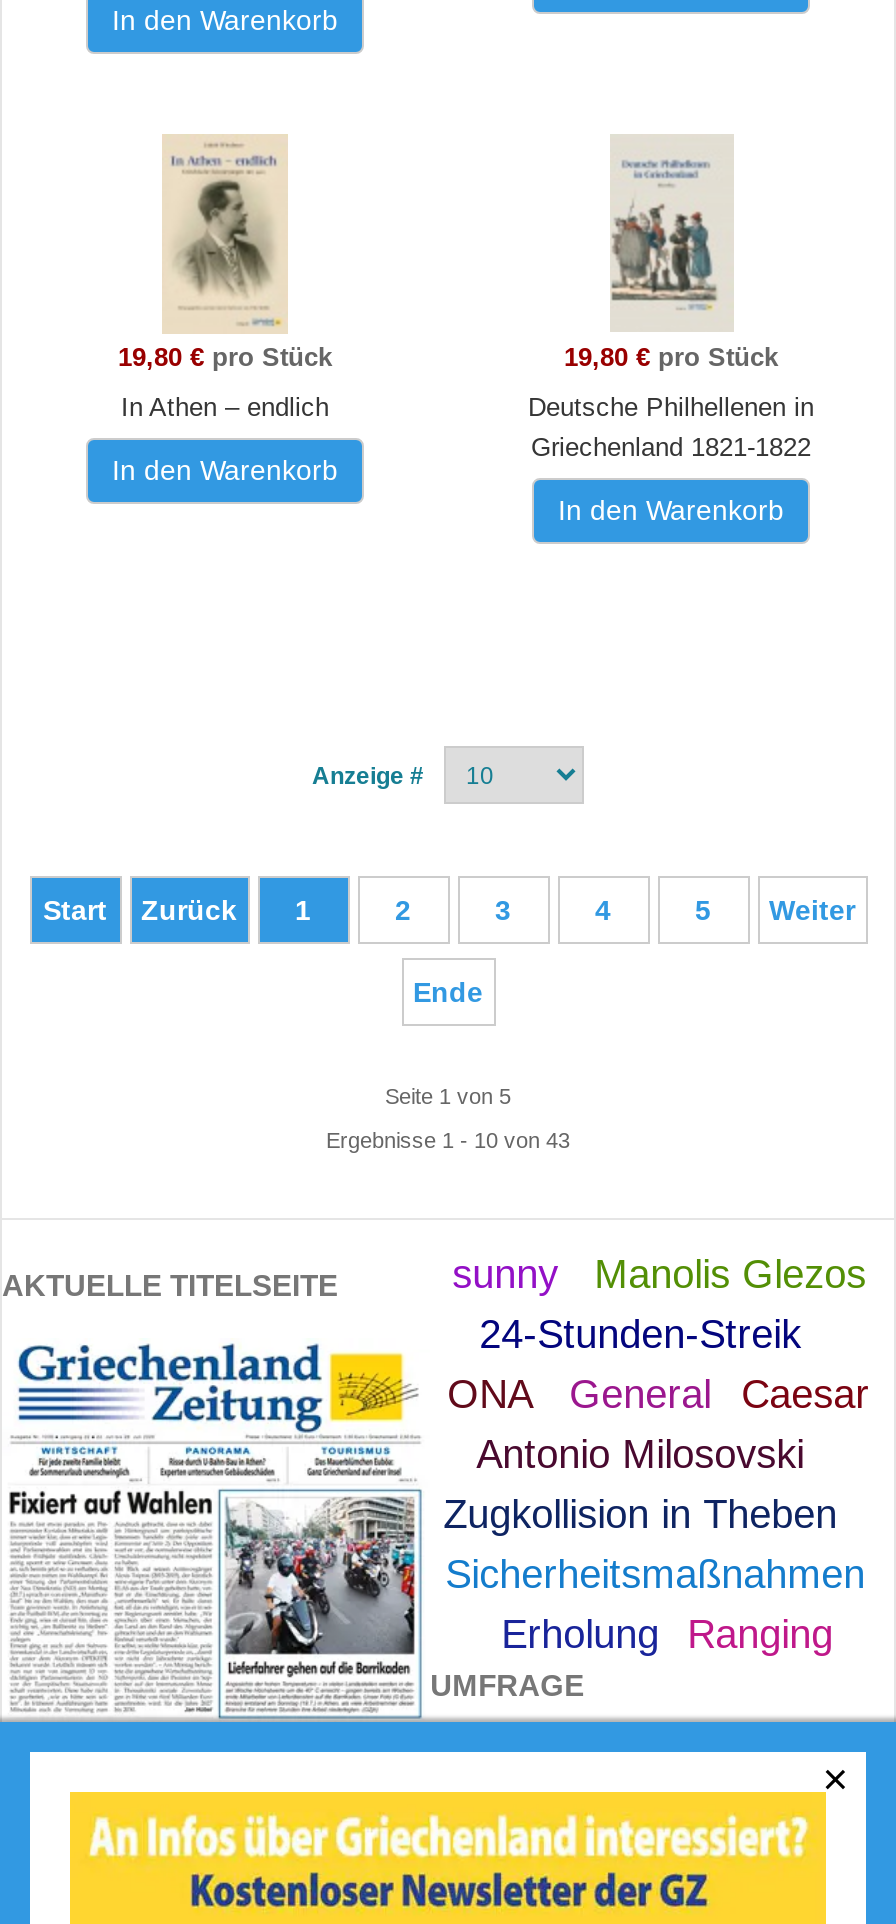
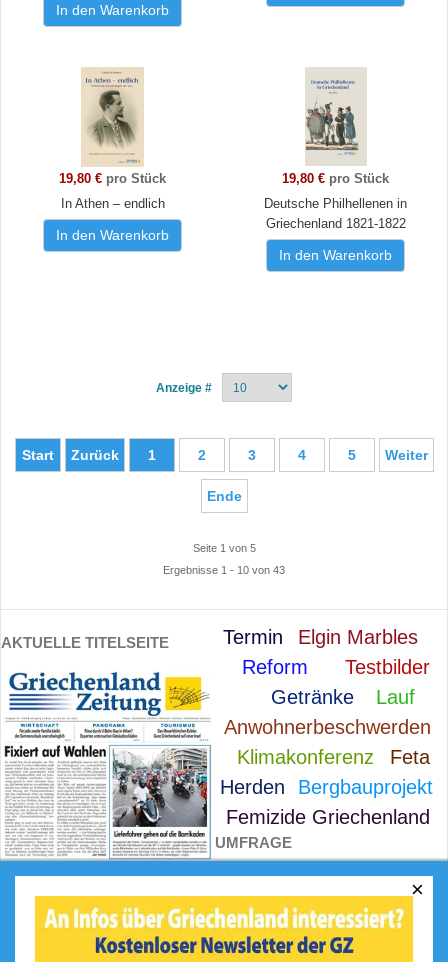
[447,1253,558,1417] sunny | ONA -> [223,626,283,648] Termin
[594,1253,866,1297] Manolis Glezos -> [298,776,433,798] Bergbauprojekt
[479,1313,801,1357] 24-Stunden-Streik -> [376,686,415,708] Lauf
[443,1373,837,1537] General | Zugkollision in Theben -> [237,686,374,768] Getränke | Klimakonferenz
[741,1373,869,1417] Caesar -> [226,806,430,828] Femizide Griechenland
[476,1433,804,1477] Antonio Milosovski -> [224,716,431,738] Anwohnerbeschwerden
[445,1553,865,1597] Sicherheitsmaßnahmen -> [242,656,308,678] Reform
[501,1613,659,1657] Erholung -> [298,626,430,678] Elgin Marbles | Testbilder
[687,1613,833,1657] Ranging -> [220,746,430,798] Feta | Herden

